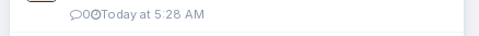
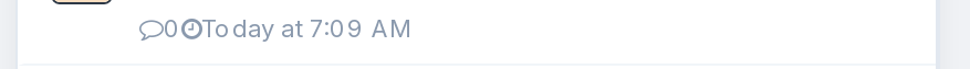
[82,7,205,22] 0 Today at 5:28 AM -> [164,13,411,44] 0 Today at 7:09 AM

